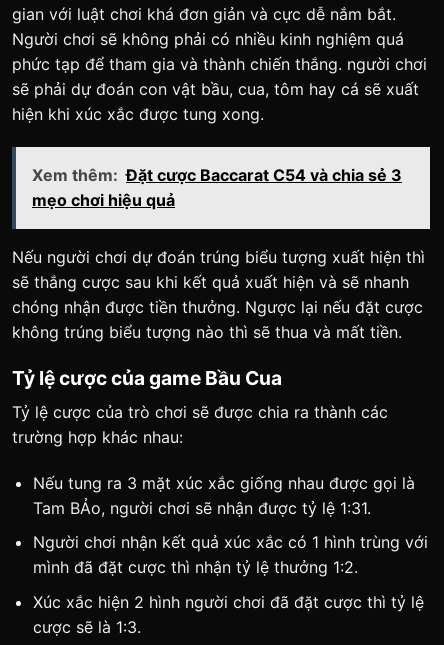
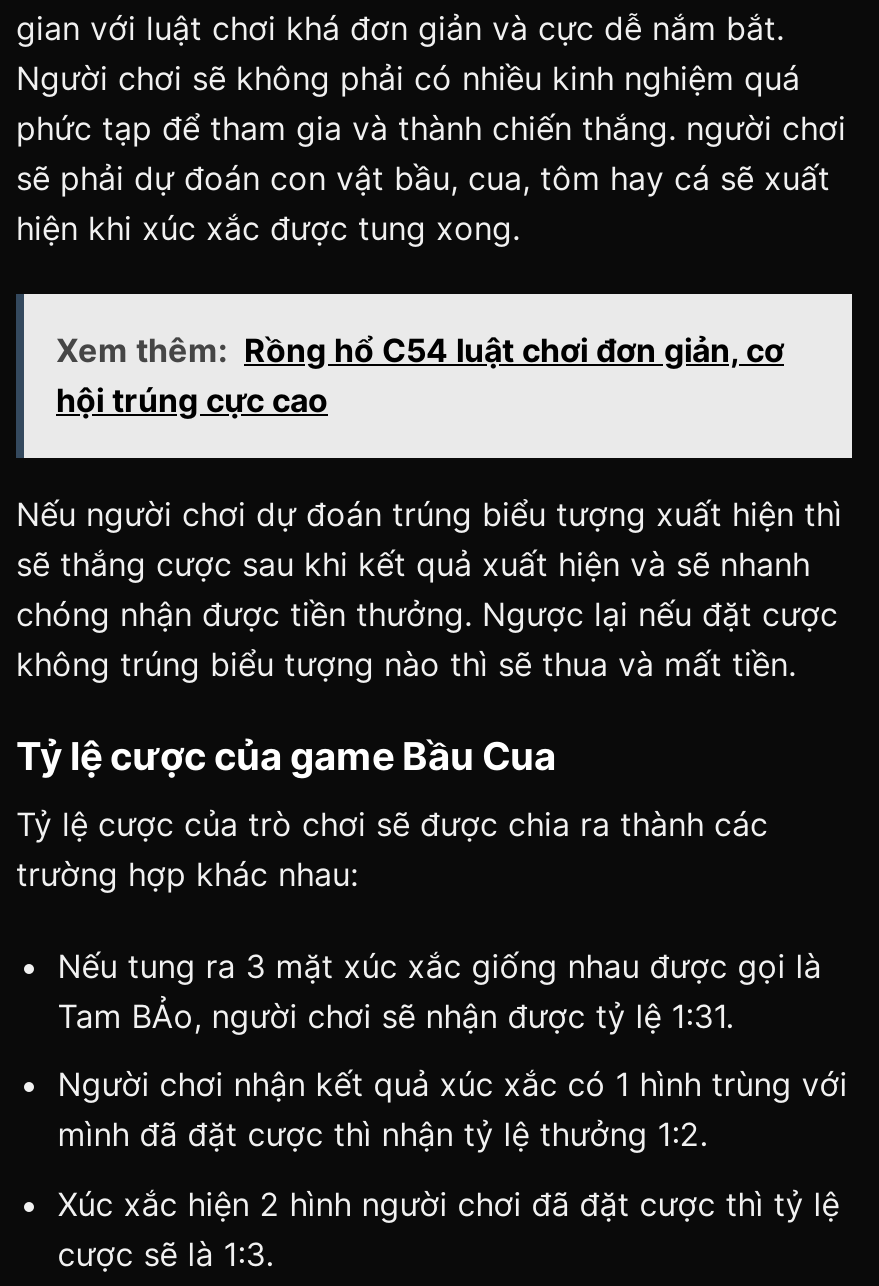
[32,165,402,210] Xem thêm: Đặt cược Baccarat C54 và chia sẻ 3 | mẹo chơi hiệu quả -> [56,331,784,421] Xem thêm: Rồng hổ C54 luật chơi đơn giản, cơ | hội trúng cực cao

